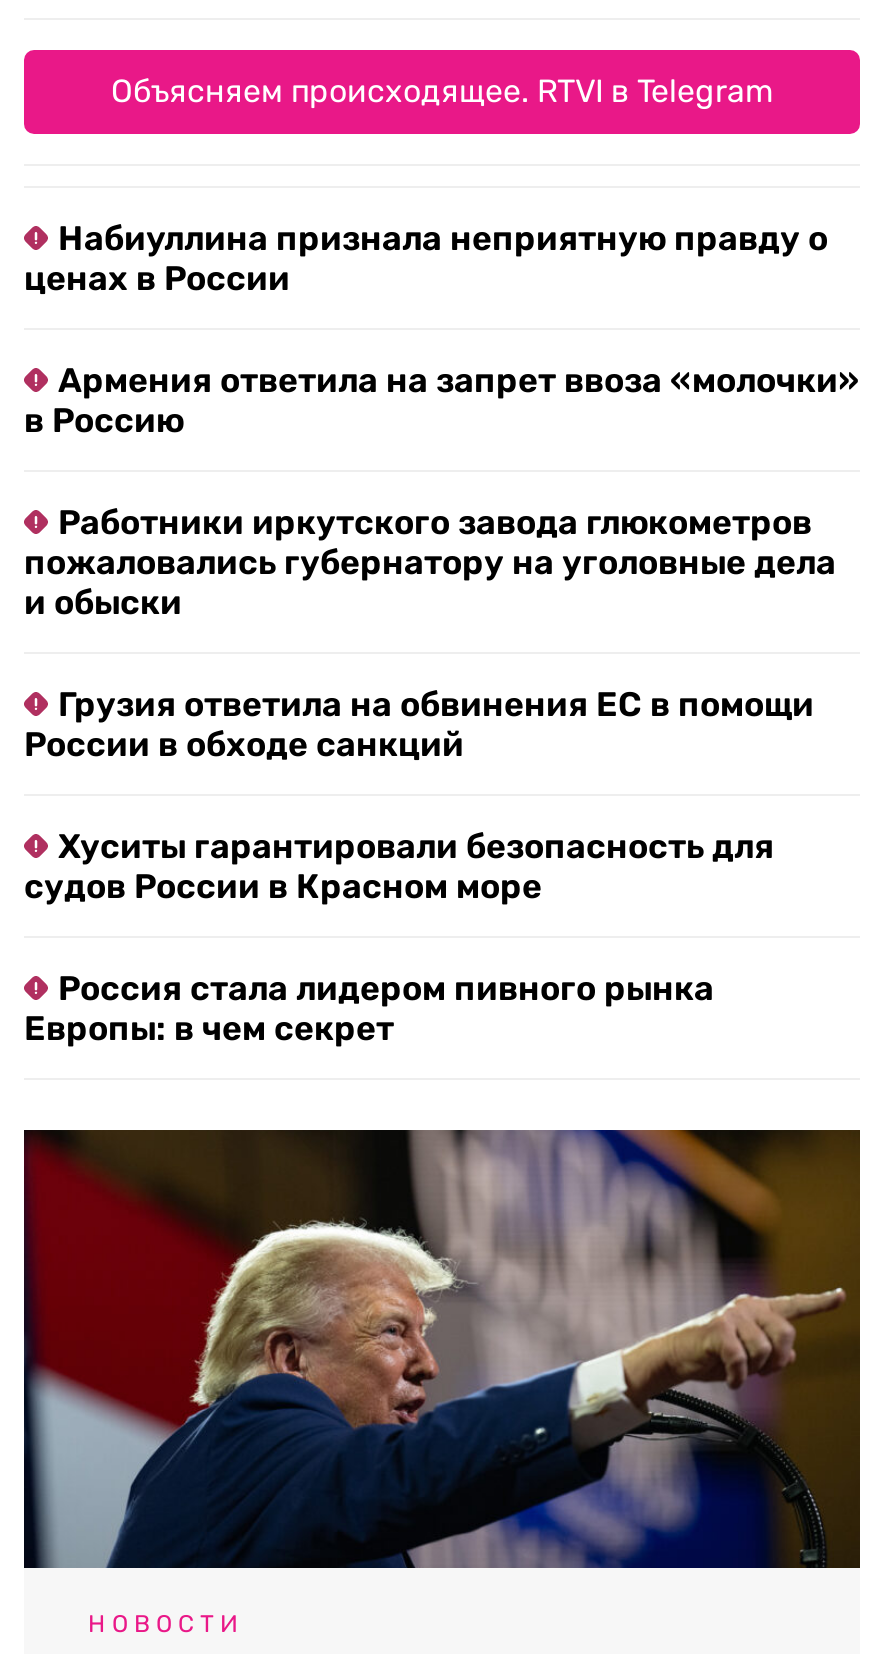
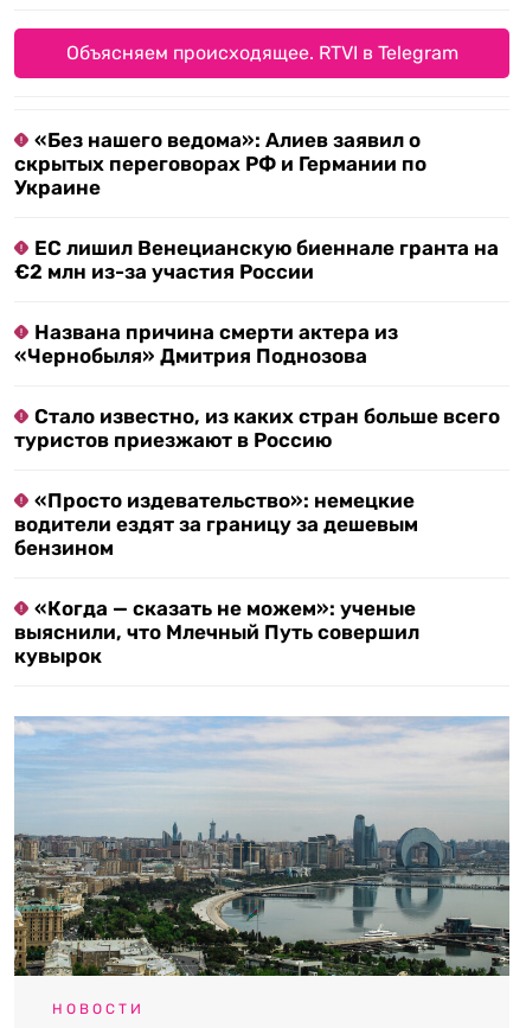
[24,217,828,297] Набиуллина признала неприятную правду о | ценах в России -> [14,128,426,199] «Без нашего ведома»: Алиев заявил о | скрытых переговорах РФ и Германии по | Украине
[24,359,860,439] Армения ответила на запрет ввоза «молочки» | в Россию -> [14,236,499,283] ЕС лишил Венецианскую биеннале гранта на | €2 млн из-за участия России
[24,501,836,621] Работники иркутского завода глюкометров | пожаловались губернатору на уголовные дела | и обыски -> [14,320,398,367] Названа причина смерти актера из | «Чернобыля» Дмитрия Поднозова
[24,683,814,763] Грузия ответила на обвинения ЕС в помощи | России в обходе санкций -> [14,404,500,451] Стало известно, из каких стран больше всего | туристов приезжают в Россию
[24,825,774,905] Хуситы гарантировали безопасность для | судов России в Красном море -> [14,488,418,559] «Просто издевательство»: немецкие | водители ездят за границу за дешевым | бензином
[24,967,714,1047] Россия стала лидером пивного рынка | Европы: в чем секрет -> [14,596,419,667] «Когда — сказать не можем»: ученые | выяснили, что Млечный Путь совершил | кувырок
[22,1128,862,1570] [image] -> [13,716,511,977] [image]

